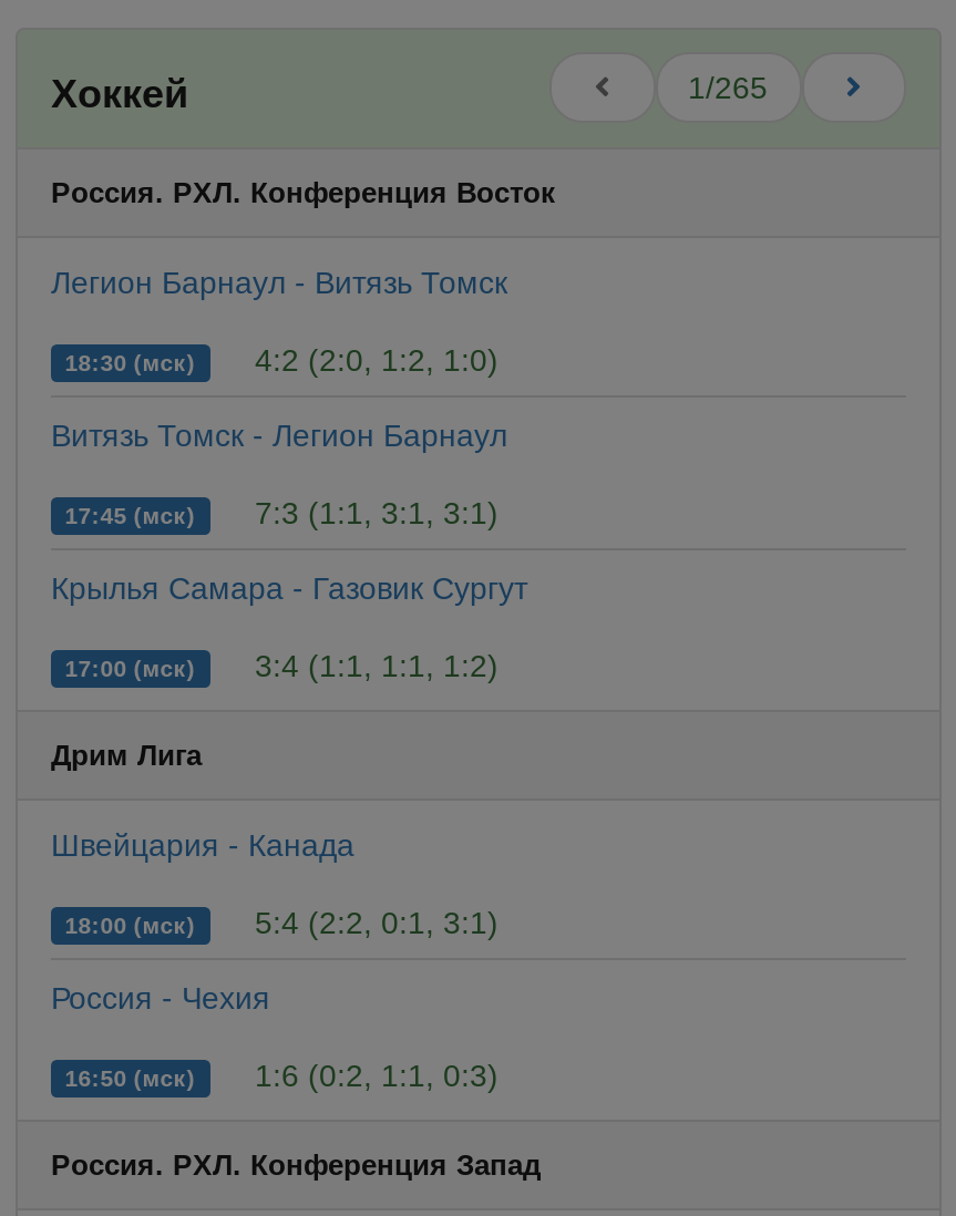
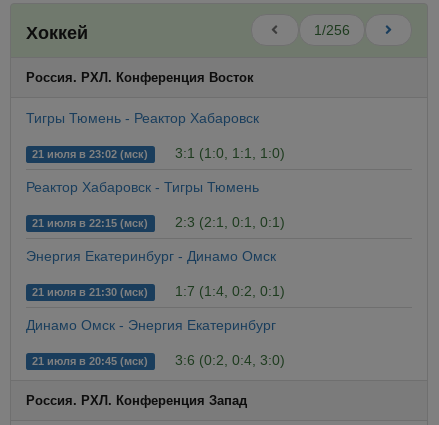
[688,70,768,105] 1/265 -> [313,22,349,38] 1/256
[51,265,527,1093] Легион Барнаул - Витязь Томск | 18:30 (мск) | 4:2 (2:0, 1:2, 1:0) | Витязь Томск - Легион Барнаул | 17:45 (мск) | 7:3 (1:1, 3:1, 3:1) | Крылья Самара - Газовик Сургут | 17:00 (мск) | 3:4 (1:1, 1:1, 1:2) | Дрим Лига | Швейцария - Канада | 18:00 (мск) | 5:4 (2:2, 0:1, 3:1) | Россия - Чехия | 16:50 (мск) | 1:6 (0:2, 1:1, 0:3) -> [26,110,289,368] Тигры Тюмень - Реактор Хабаровск | 21 июля в 23:02 (мск) | 3:1 (1:0, 1:1, 1:0) | Реактор Хабаровск - Тигры Тюмень | 21 июля в 22:15 (мск) | 2:3 (2:1, 0:1, 0:1) | Энергия Екатеринбург - Динамо Омск | 21 июля в 21:30 (мск) | 1:7 (1:4, 0:2, 0:1) | Динамо Омск - Энергия Екатеринбург | 21 июля в 20:45 (мск) | 3:6 (0:2, 0:4, 3:0)

